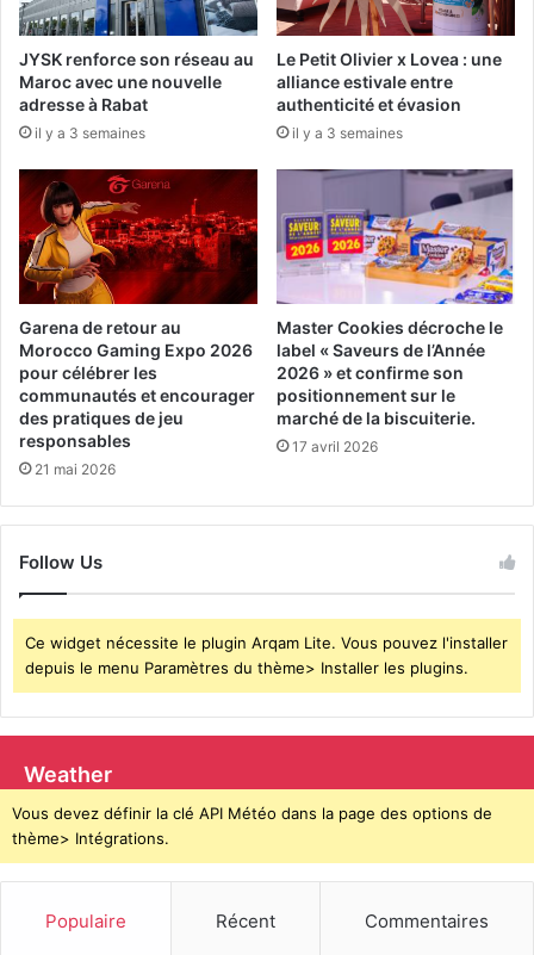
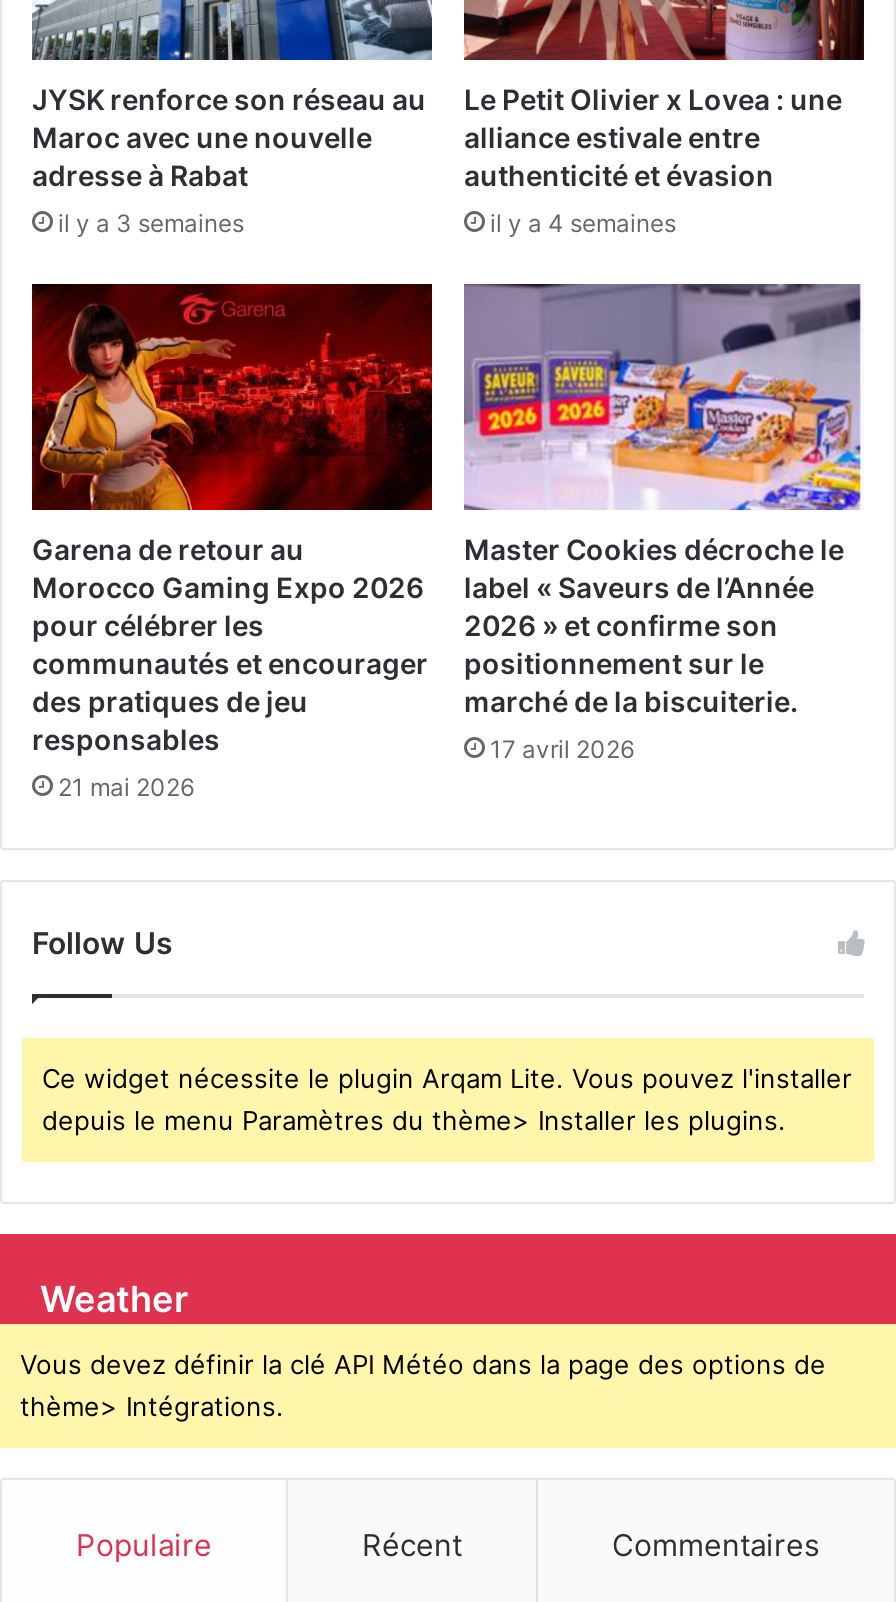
[292,124,403,142] il y a 3 semaines -> [490,208,676,238] il y a 4 semaines

